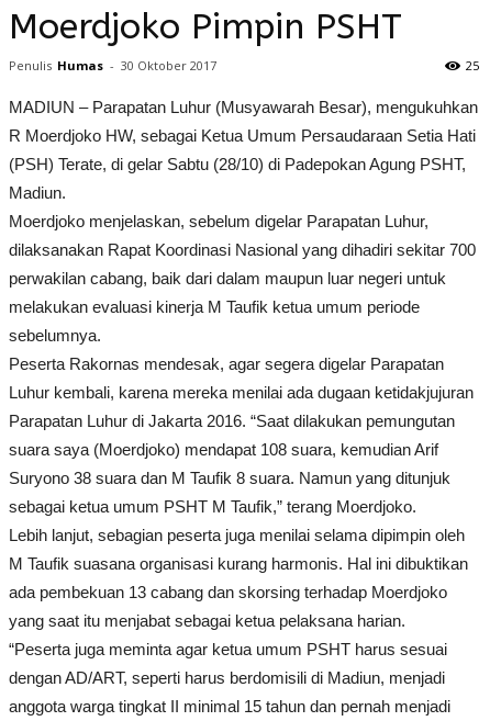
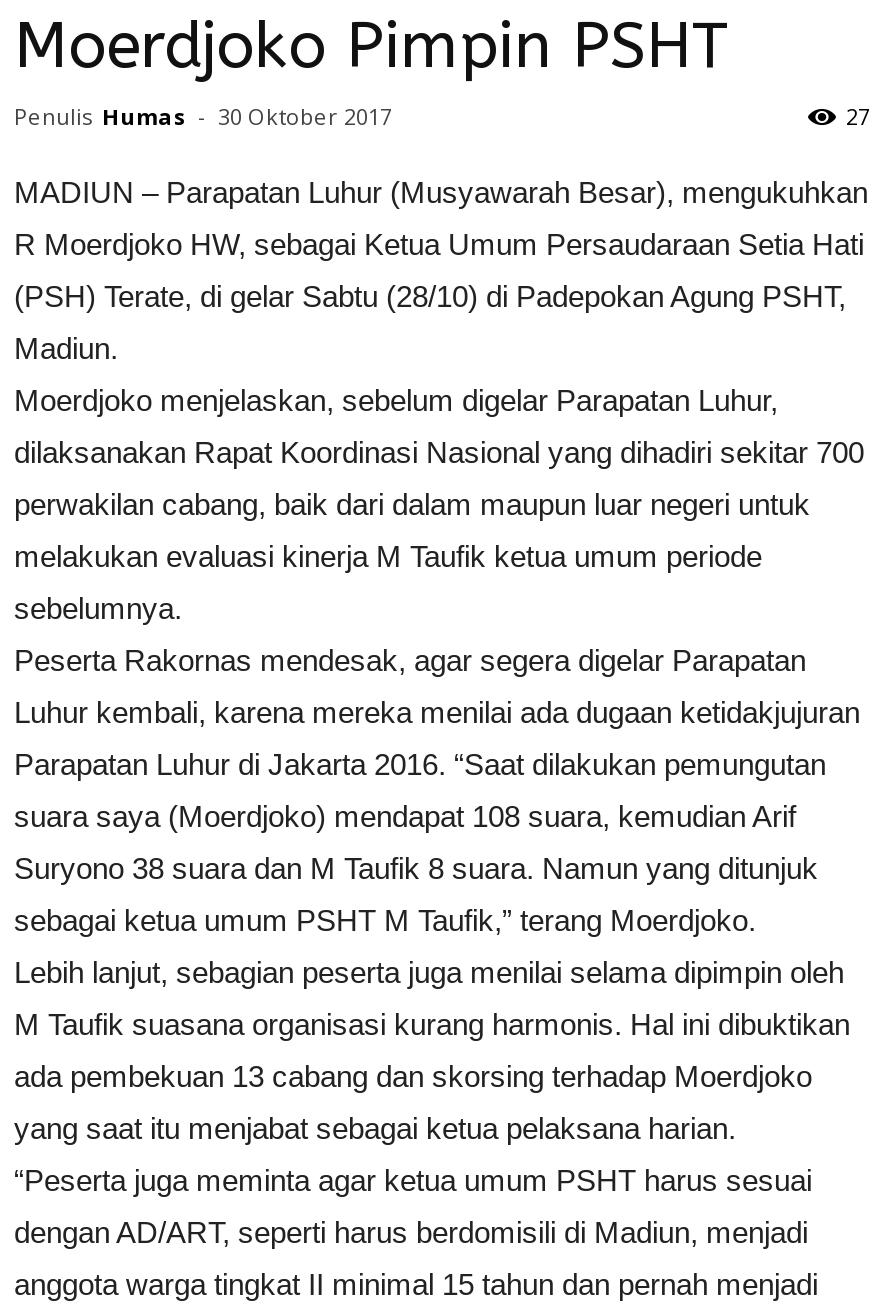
[466,57,479,74] 25 -> [846,101,870,131] 27

